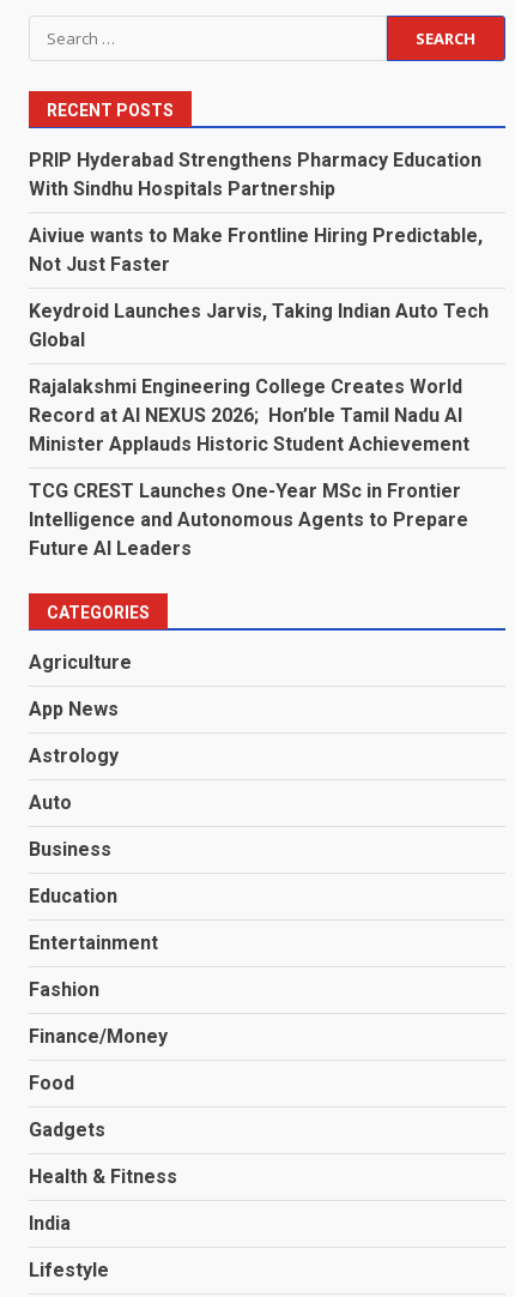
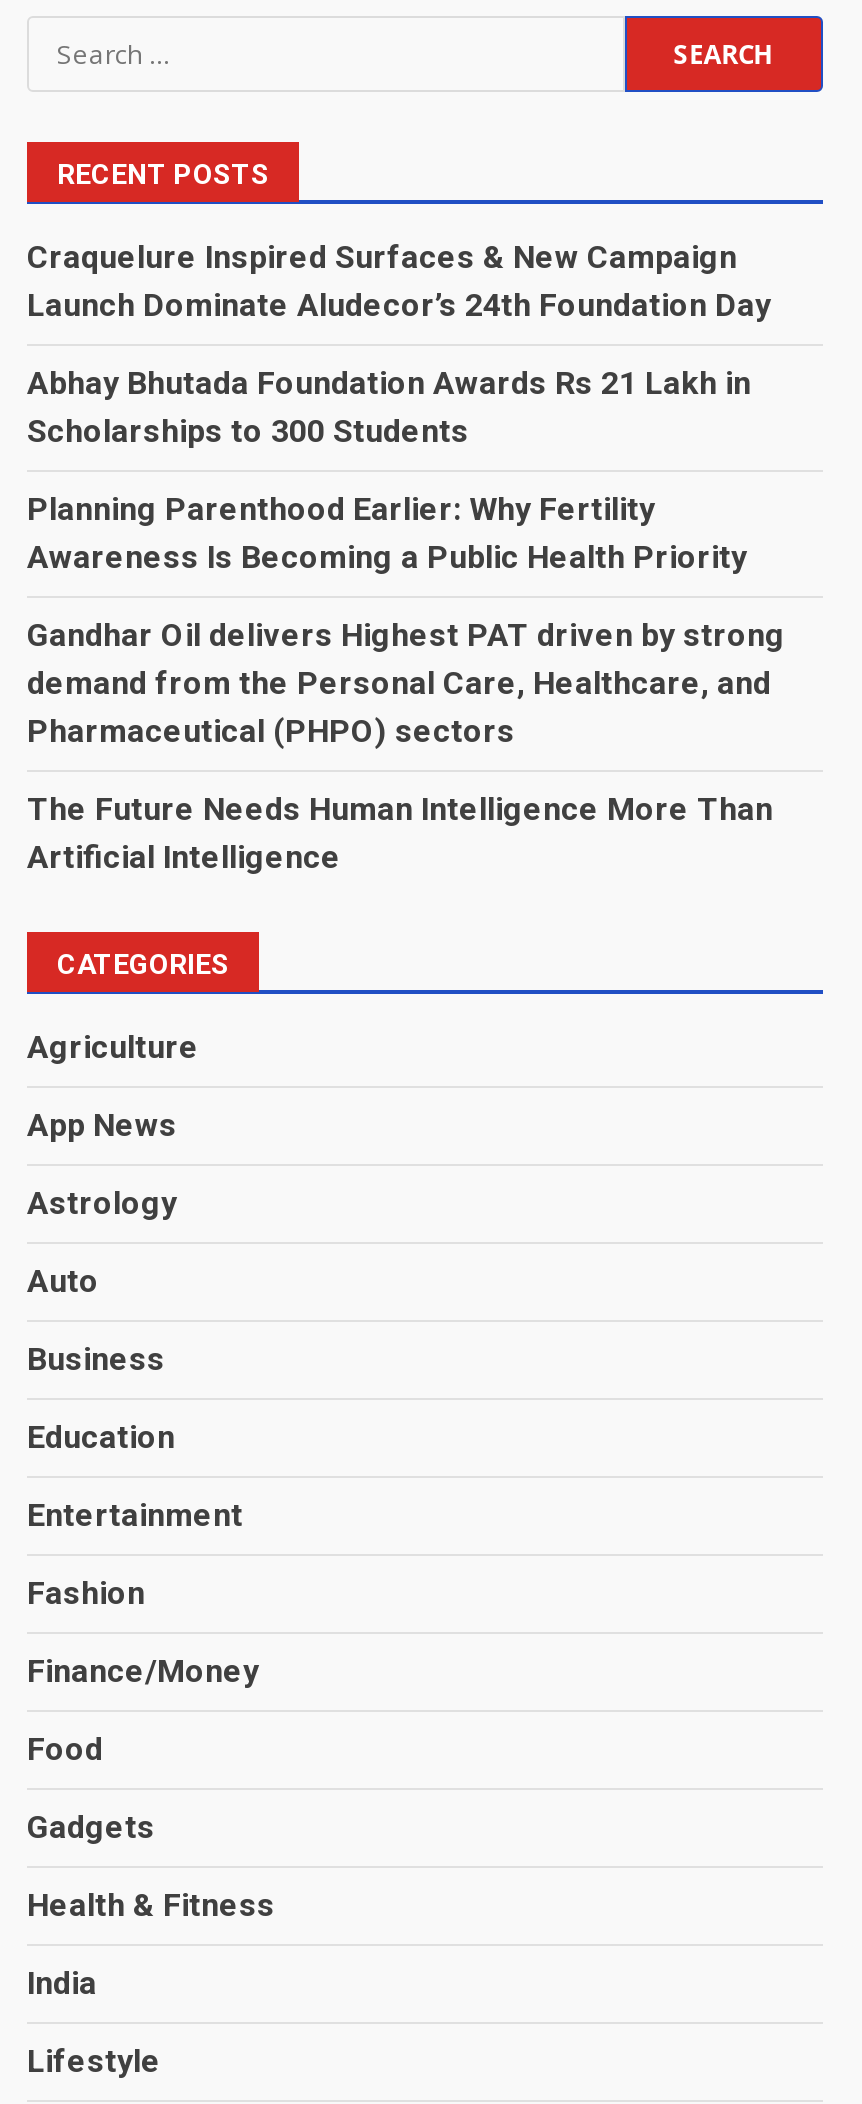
[29,149,481,201] PRIP Hyderabad Strengthens Pharmacy Education | With Sindhu Hospitals Partnership -> [27,239,771,325] Craquelure Inspired Surfaces & New Campaign | Launch Dominate Aludecor’s 24th Foundation Day
[29,225,483,276] Aiviue wants to Make Frontline Hiring Predictable, | Not Just Faster -> [27,365,751,451] Abhay Bhutada Foundation Awards Rs 21 Lakh in | Scholarships to 300 Students
[29,300,489,352] Keydroid Launches Jarvis, Taking Indian Auto Tech | Global -> [27,491,747,577] Planning Parenthood Earlier: Why Fertility | Awareness Is Becoming a Public Health Priority
[29,376,469,456] Rajalakshmi Engineering College Creates World | Record at AI NEXUS 2026; Hon’ble Tamil Nadu AI | Minister Applauds Historic Student Achievement -> [27,617,785,751] Gandhar Oil delivers Highest PAT driven by strong | demand from the Personal Care, Healthcare, and | Pharmaceutical (PHPO) sectors
[29,480,468,560] TCG CREST Launches One-Year MSc in Frontier | Intelligence and Autonomous Agents to Prepare | Future AI Leaders -> [27,791,773,877] The Future Needs Human Intelligence More Than | Artificial Intelligence

